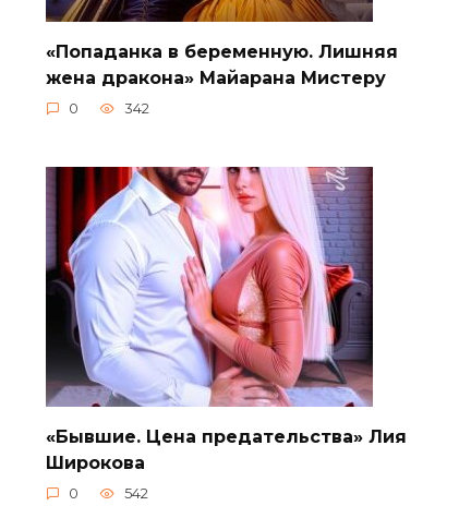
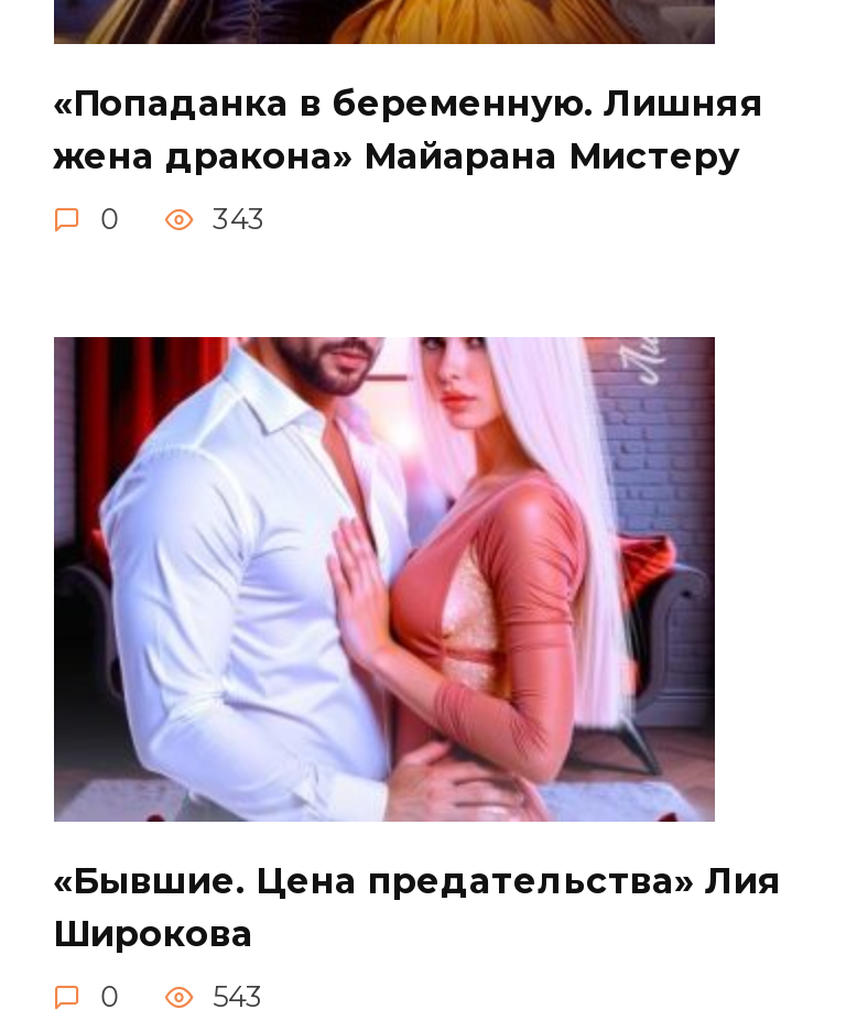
[124,101,149,117] 342 -> [213,203,265,236] 343
[124,486,148,502] 542 -> [213,981,263,1014] 543

